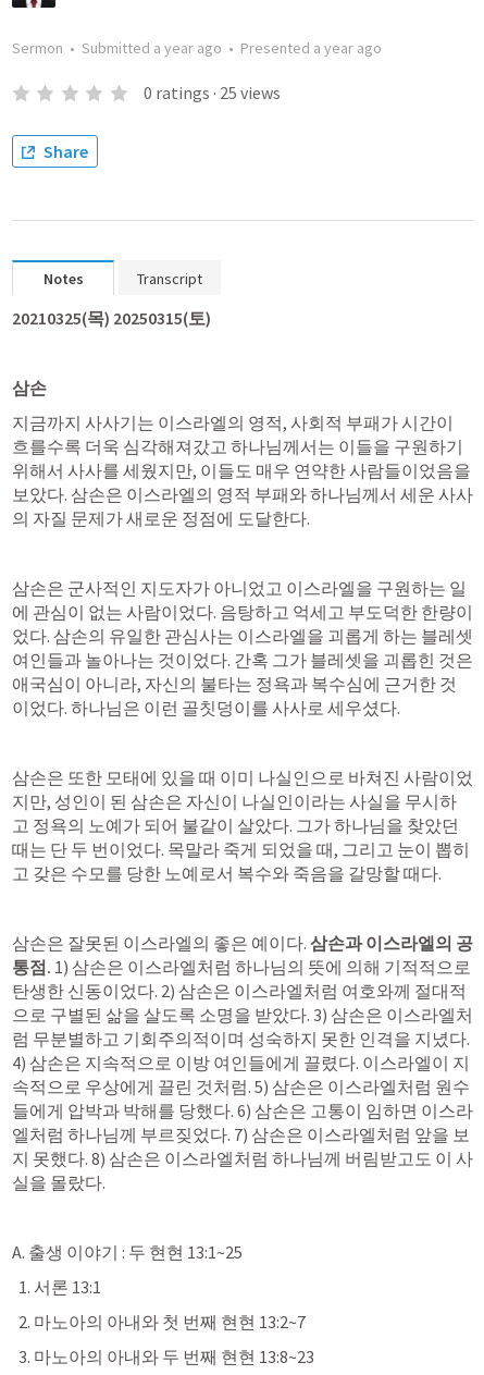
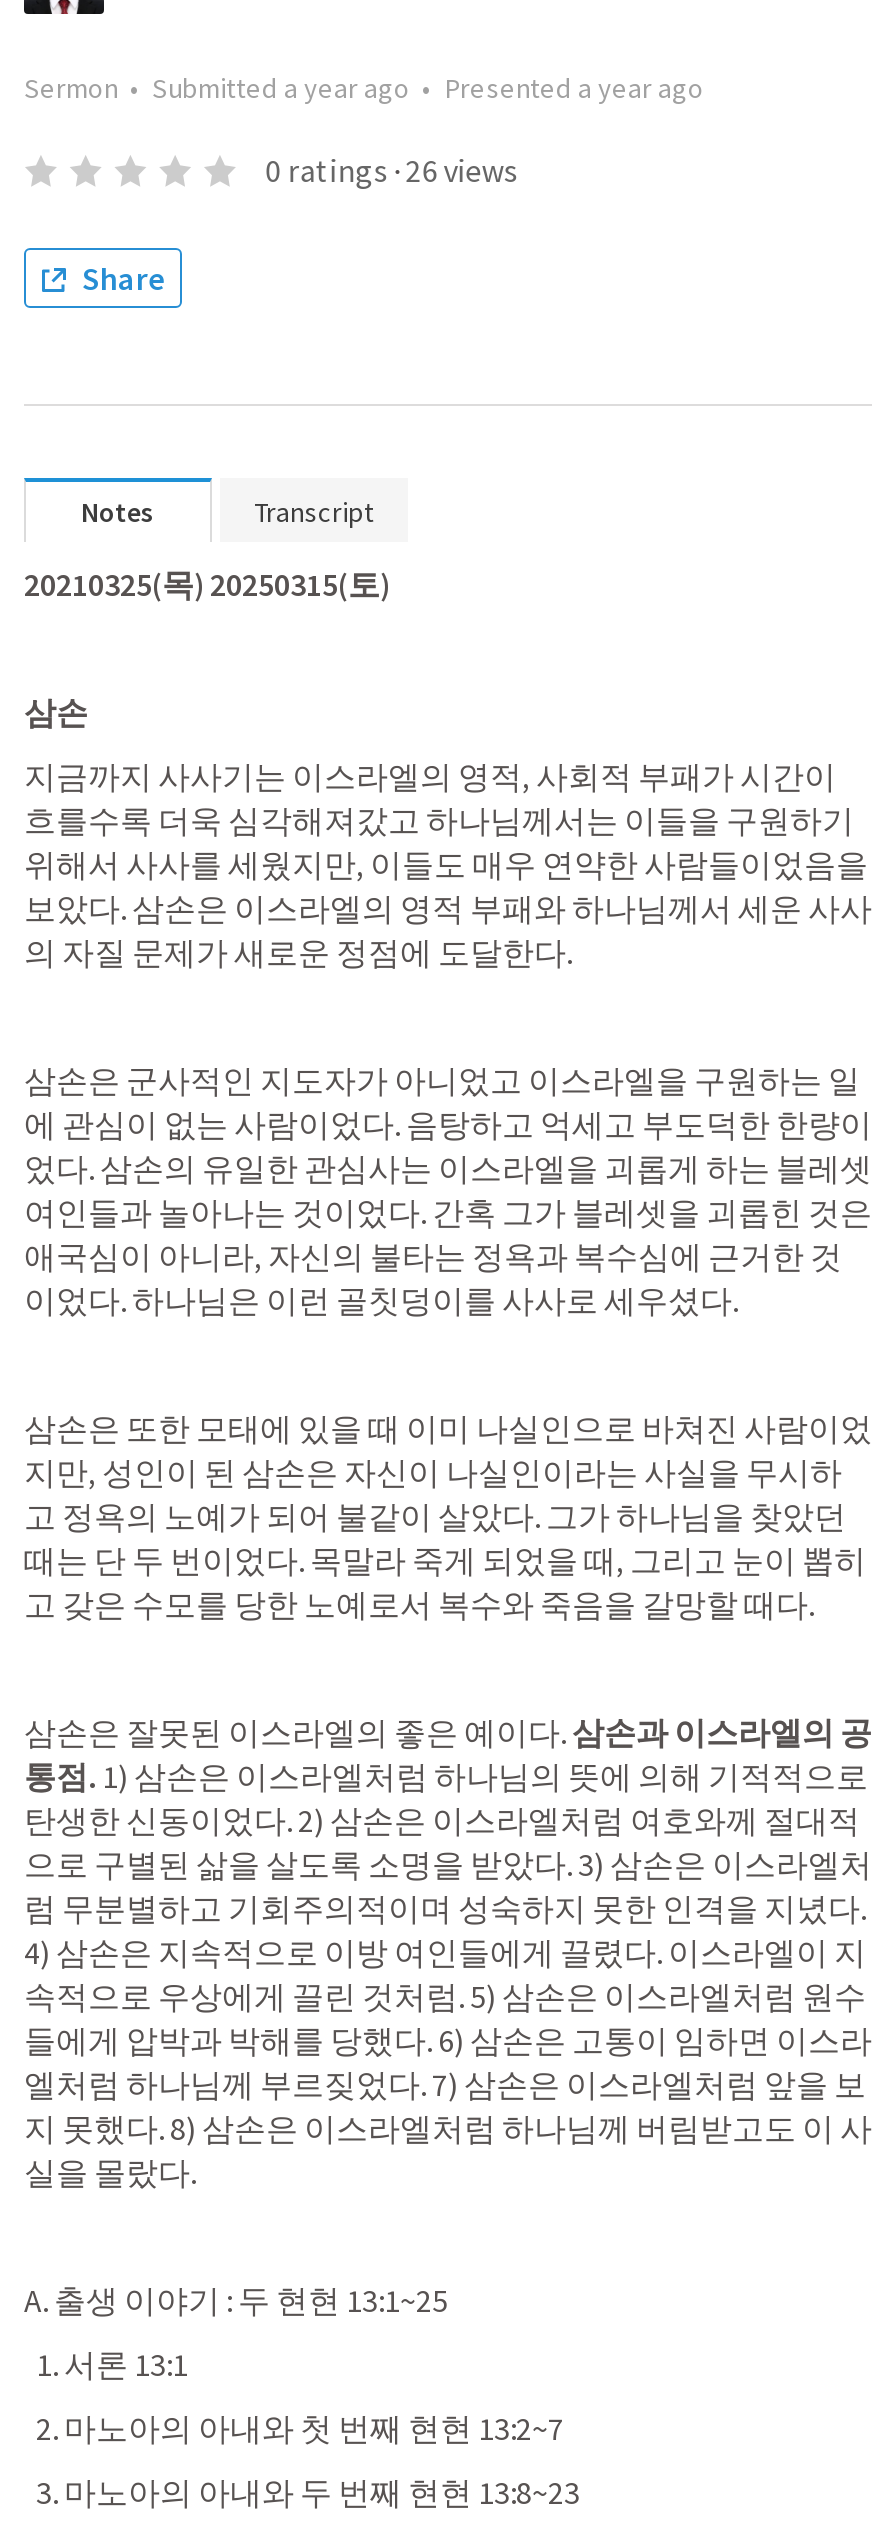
[143,82,280,103] 0 ratings · 25 views -> [265,150,517,190] 0 ratings · 26 views

